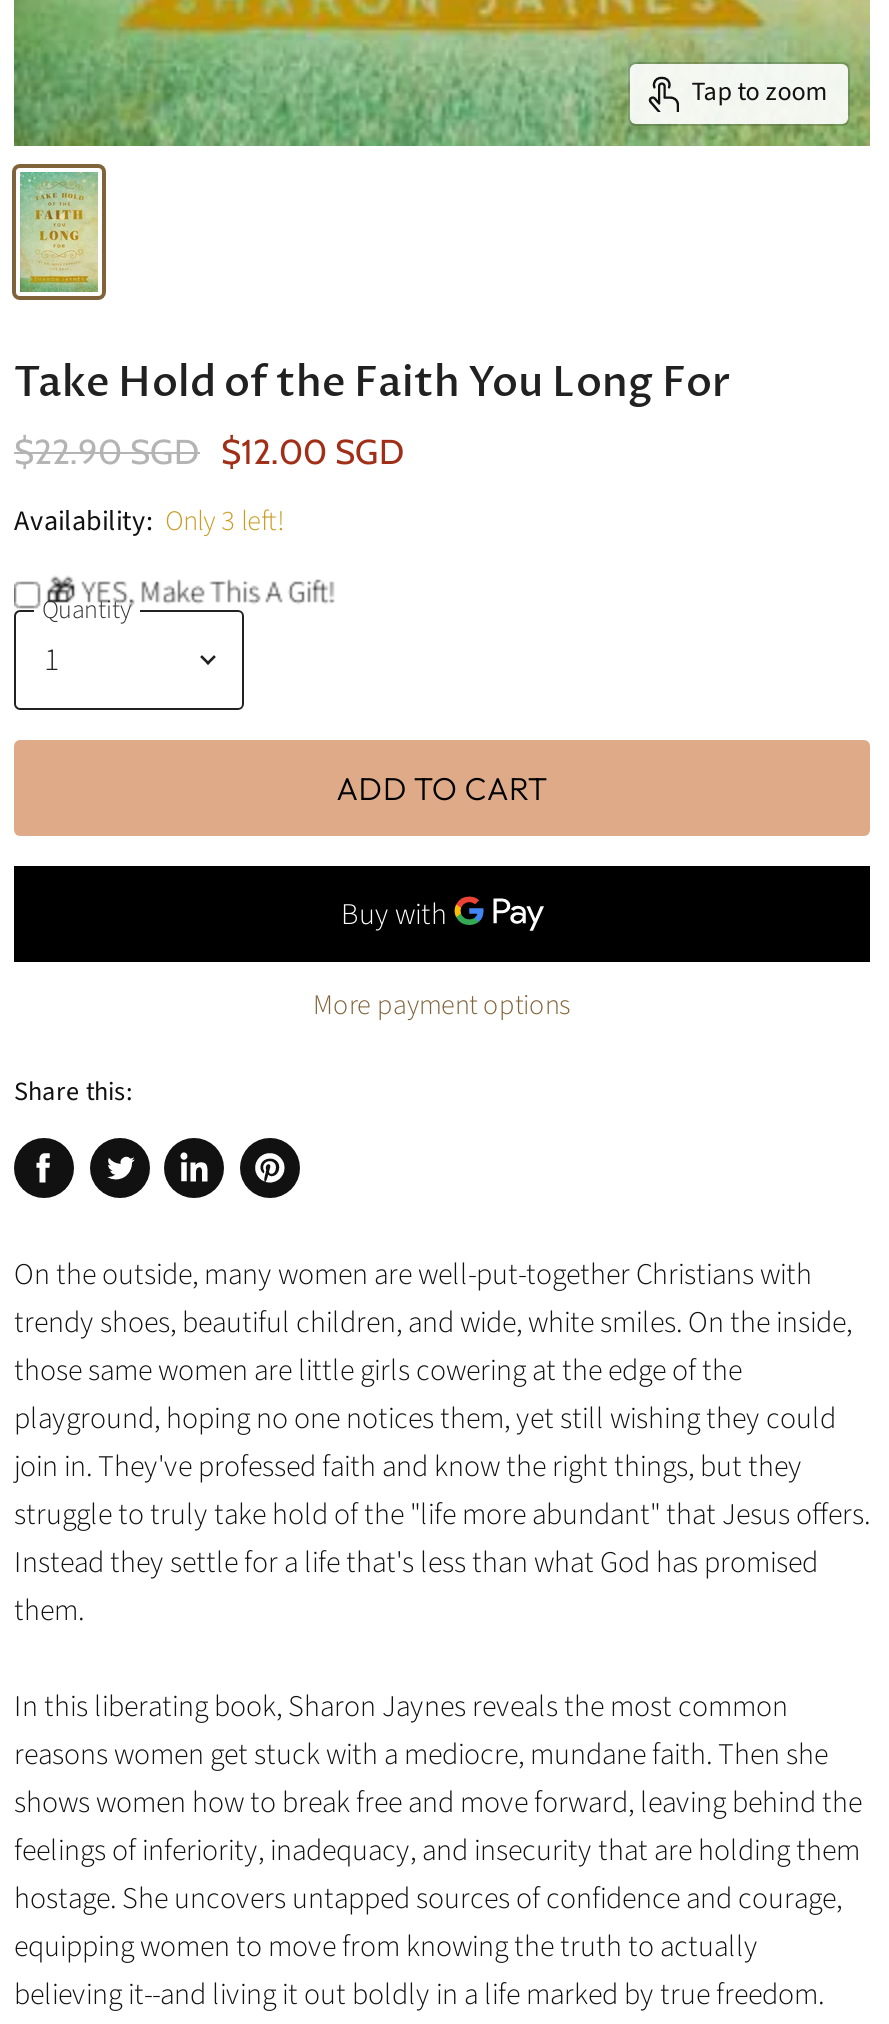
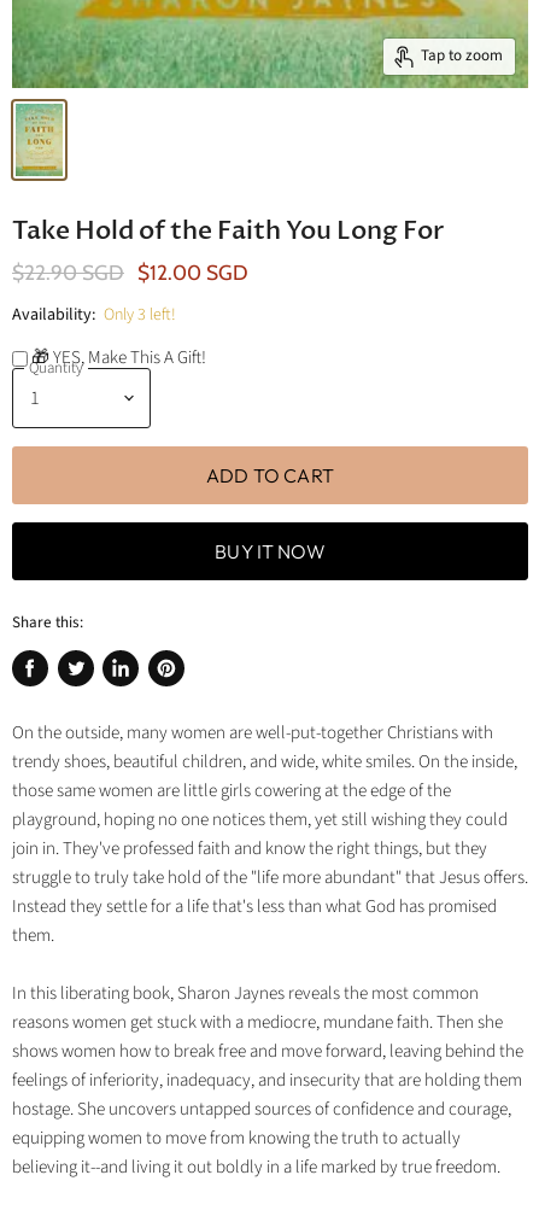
[313,986,571,1026] More payment options -> [215,539,325,563] BUY IT NOW

